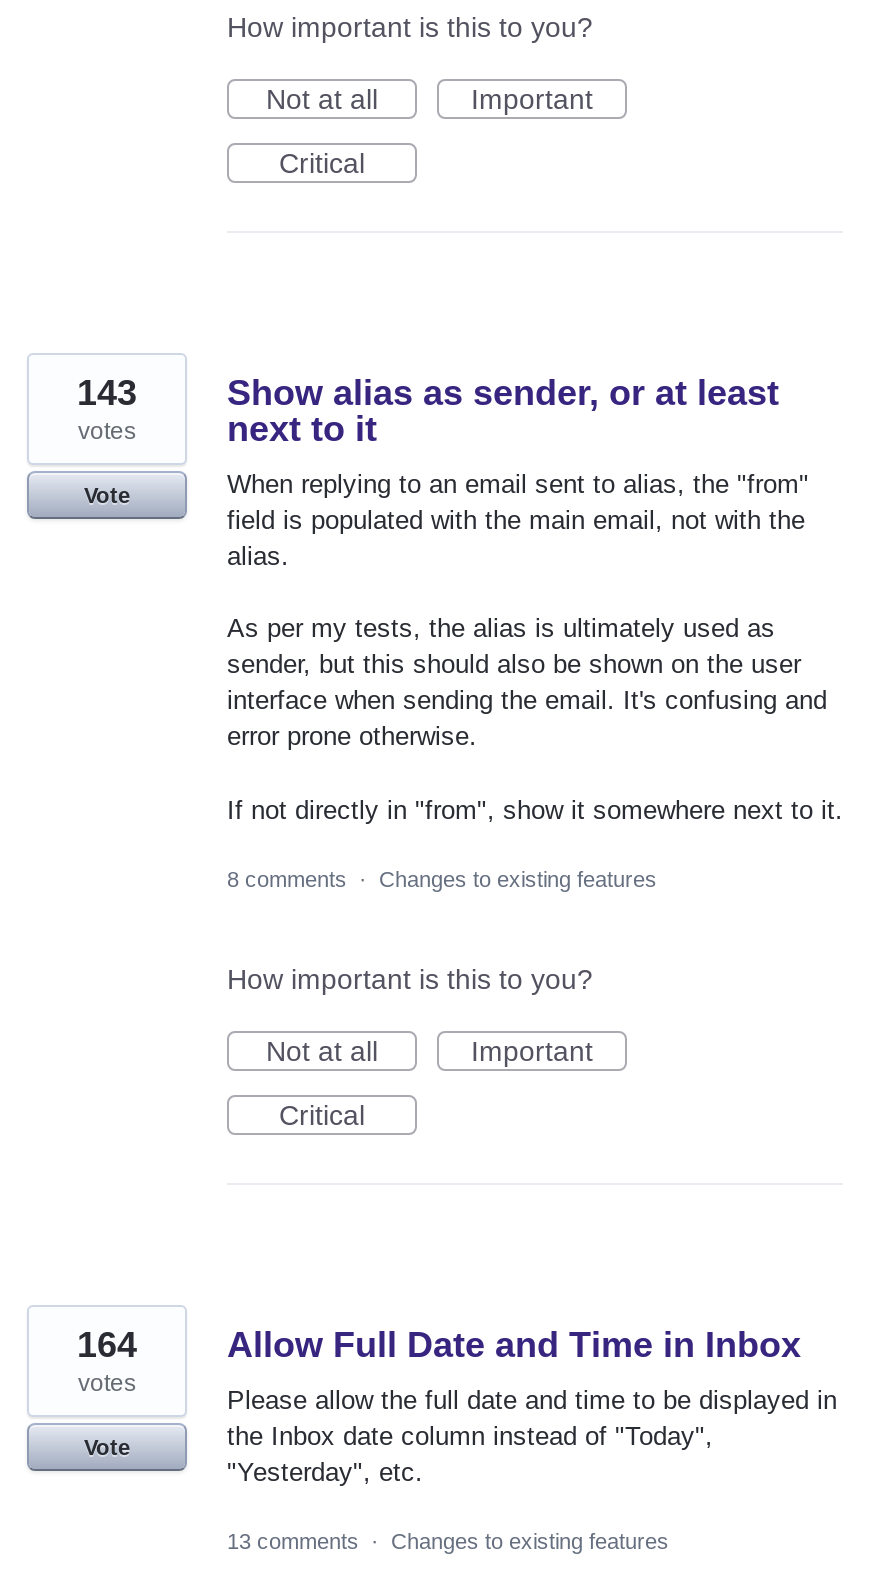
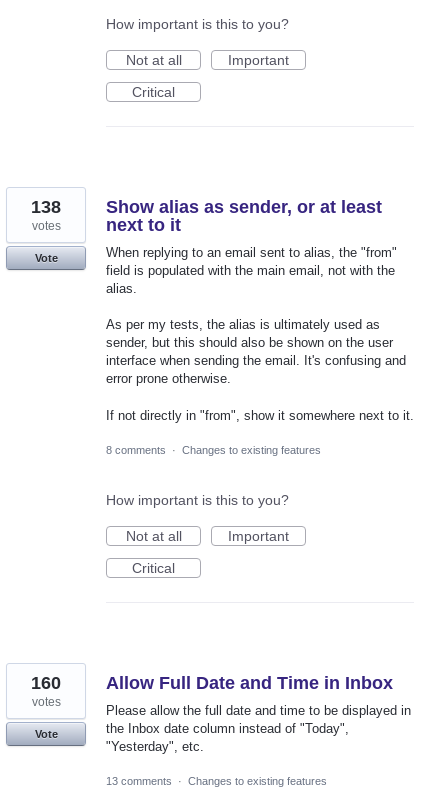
[77,373,137,413] 143 -> [31,197,61,217] 138
[77,1324,137,1364] 164 -> [31,673,61,693] 160

